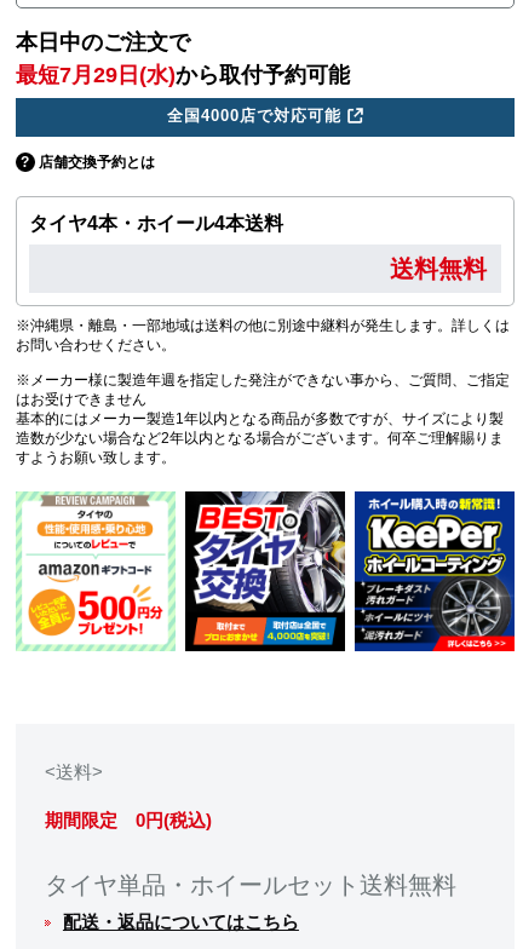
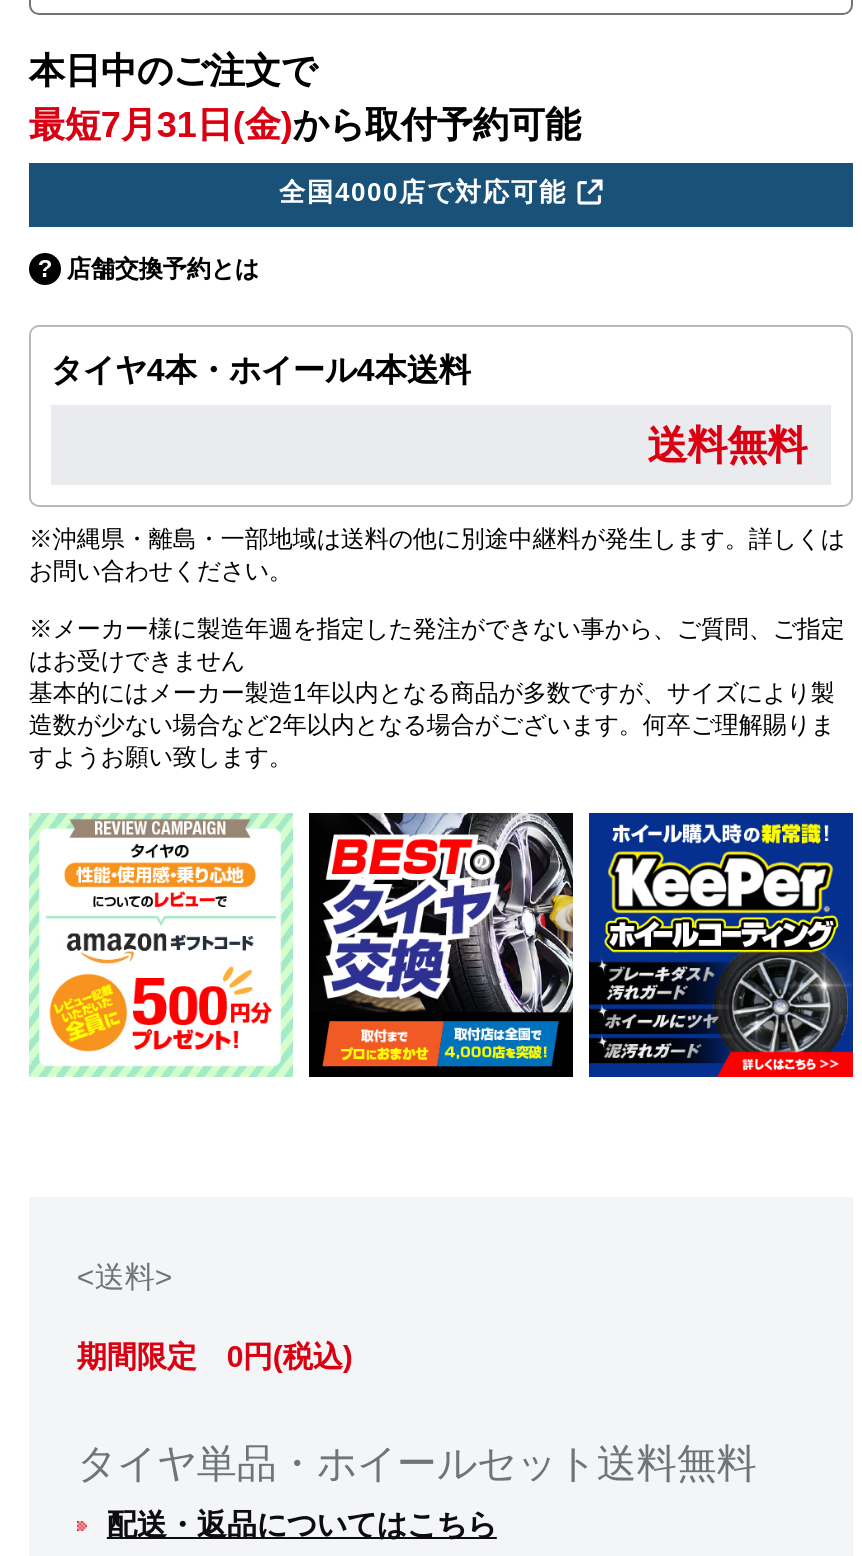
[16,63,350,87] 最短7月29日(水)から取付予約可能 -> [29,105,581,145] 最短7月31日(金)から取付予約可能

